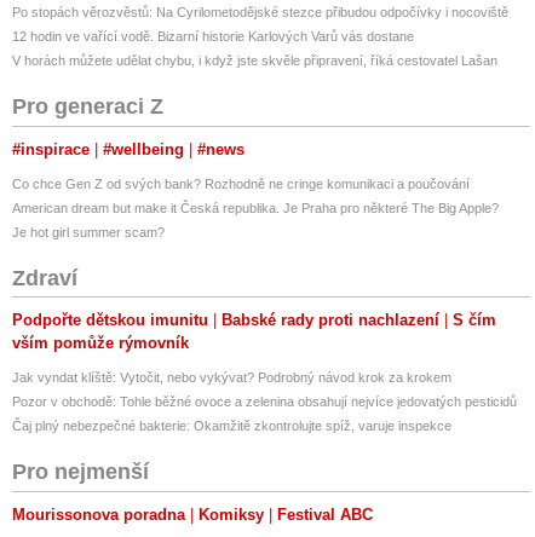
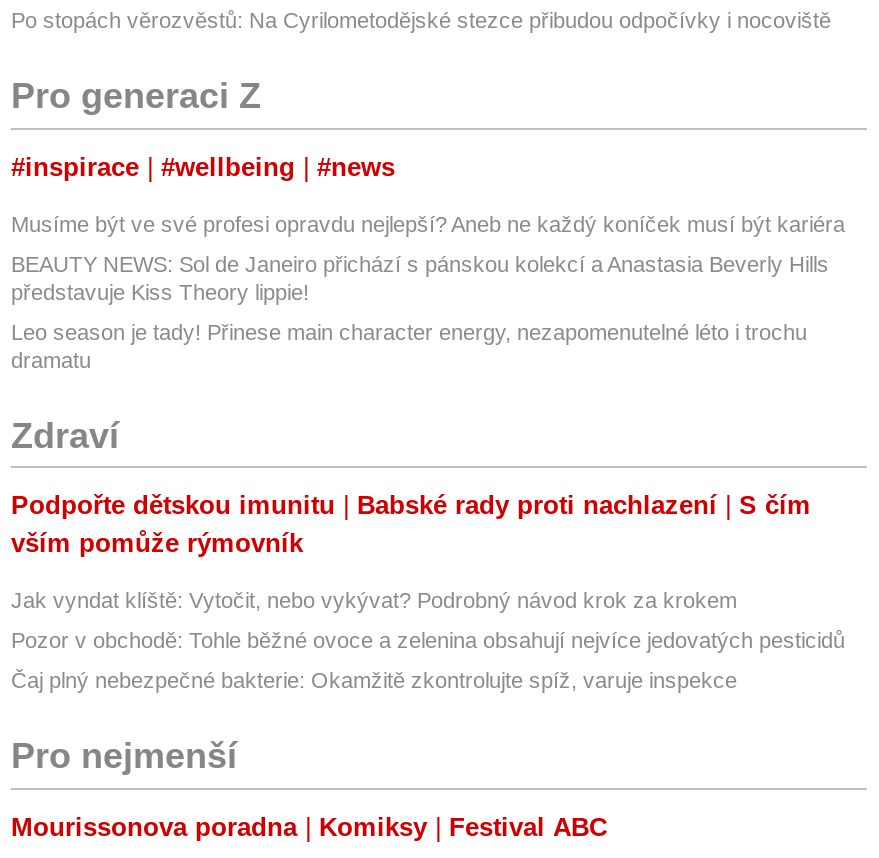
[12,29,497,68] 12 hodin ve vařící vodě. Bizarní historie Karlových Varů vás dostane | V horách můžete udělat chybu, i když jste skvěle připravení, říká cestovatel Lašan -> none
moved [12,95,245,158] -> [11,76,395,181]: Pro generaci Z | #inspirace | #wellbeing | #news
[12,176,470,191] Co chce Gen Z od svých bank? Rozhodně ne cringe komunikaci a poučování -> [11,211,845,235] Musíme být ve své profesi opravdu nejlepší? Aneb ne každý koníček musí být kariéra
[12,200,499,215] American dream but make it Česká republika. Je Praha pro některé The Big Apple? -> [11,251,829,303] BEAUTY NEWS: Sol de Janeiro přichází s pánskou kolekcí a Anastasia Beverly Hills | představuje Kiss Theory lippie!
[12,225,165,239] Je hot girl summer scam? -> [11,319,807,371] Leo season je tady! Přinese main character energy, nezapomenutelné léto i trochu | dramatu

